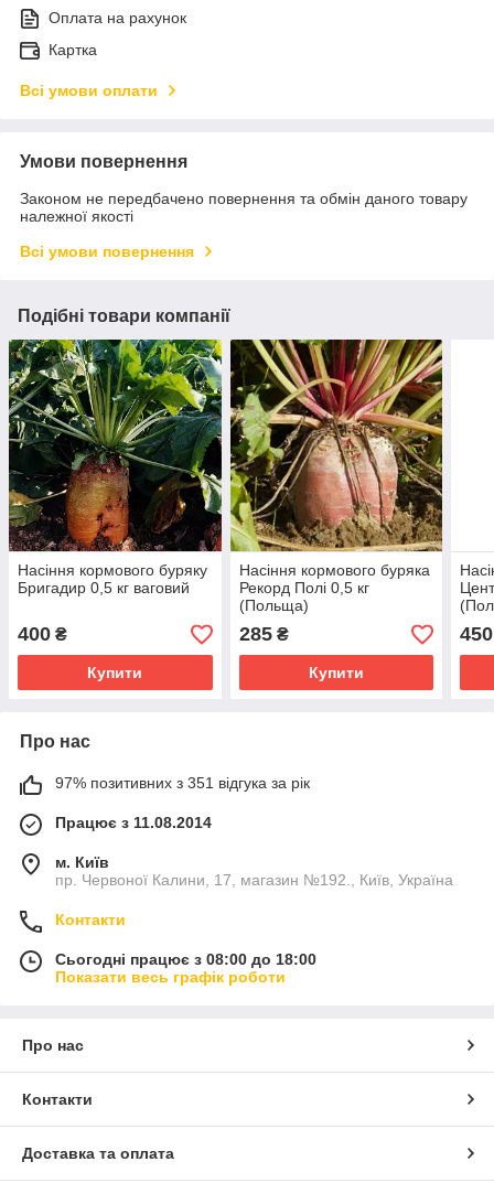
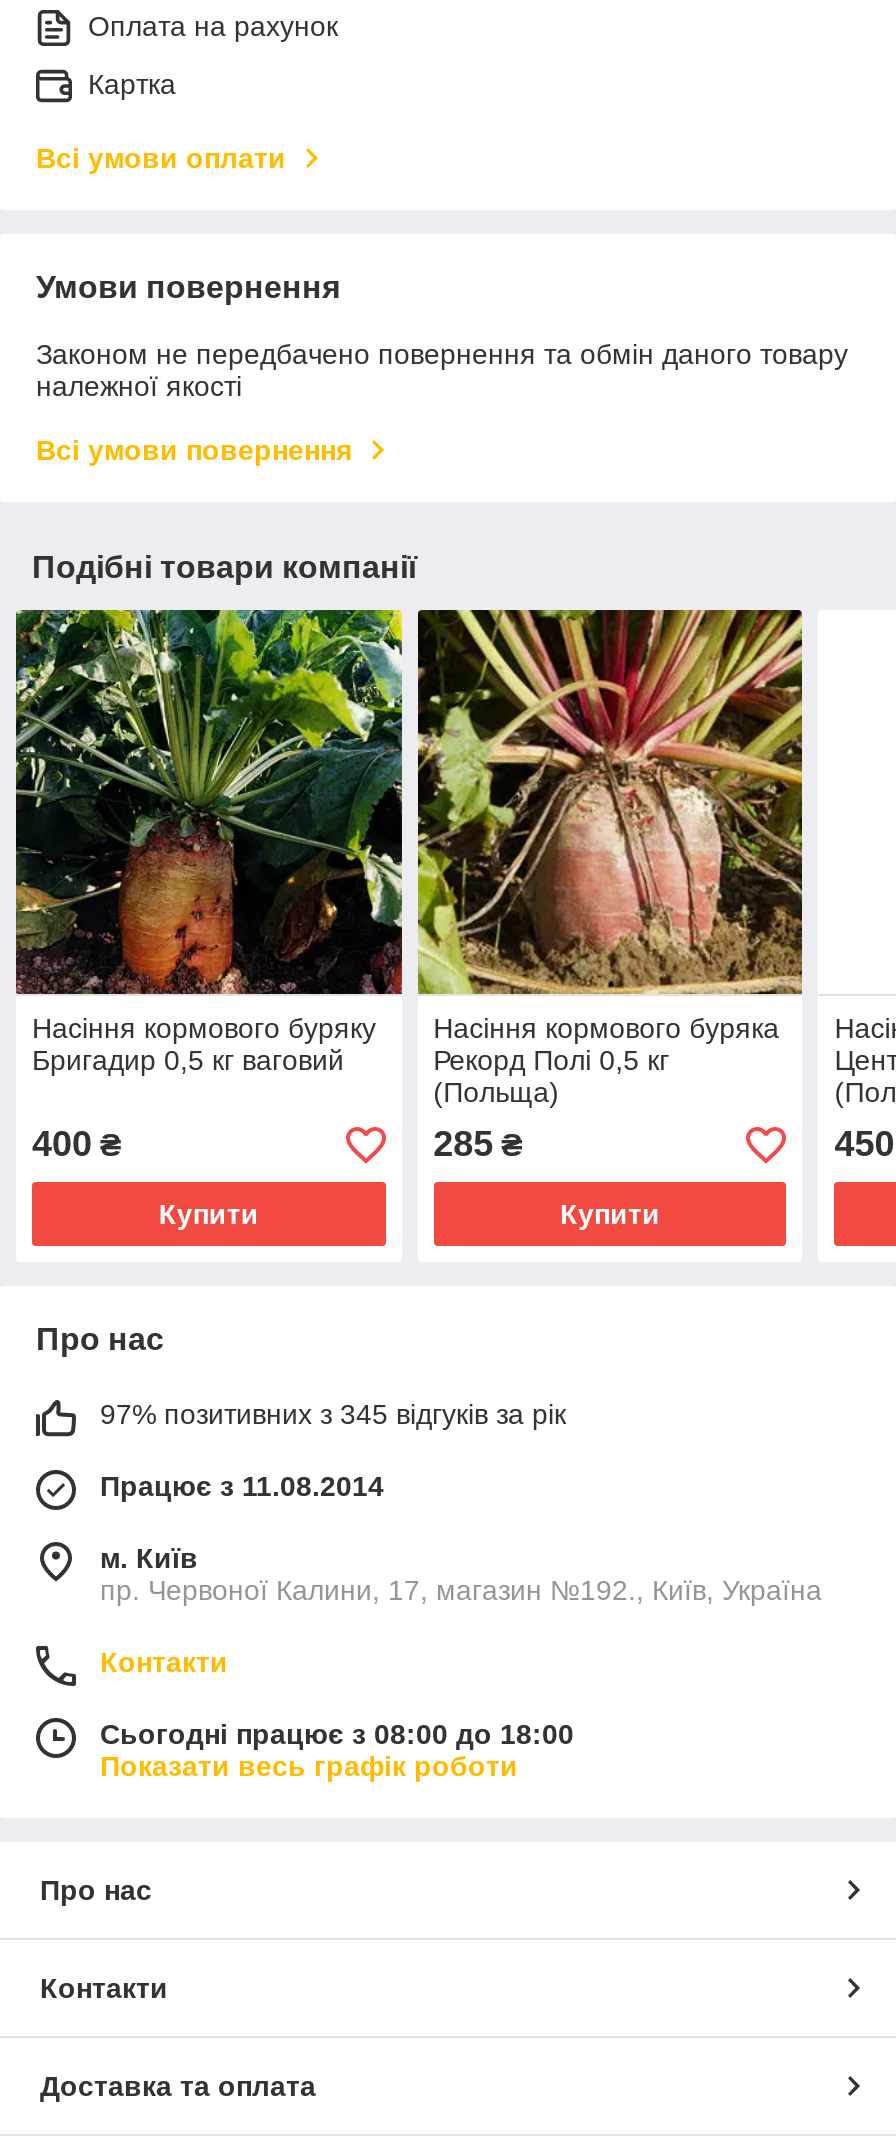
[55,775,310,792] 97% позитивних з 351 відгука за рік -> [100,1399,566,1431] 97% позитивних з 345 відгуків за рік

